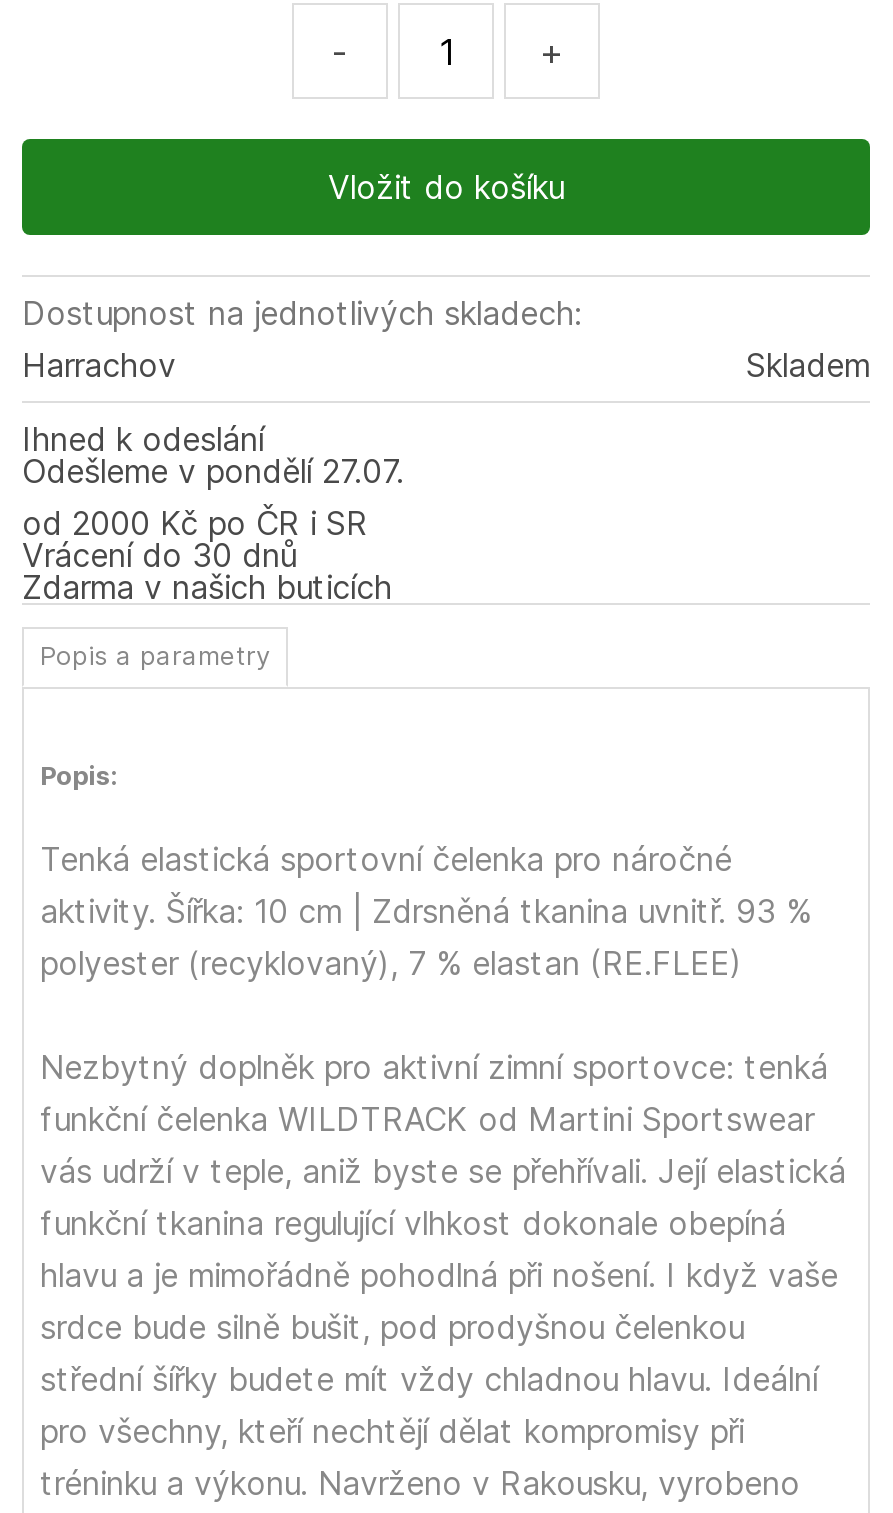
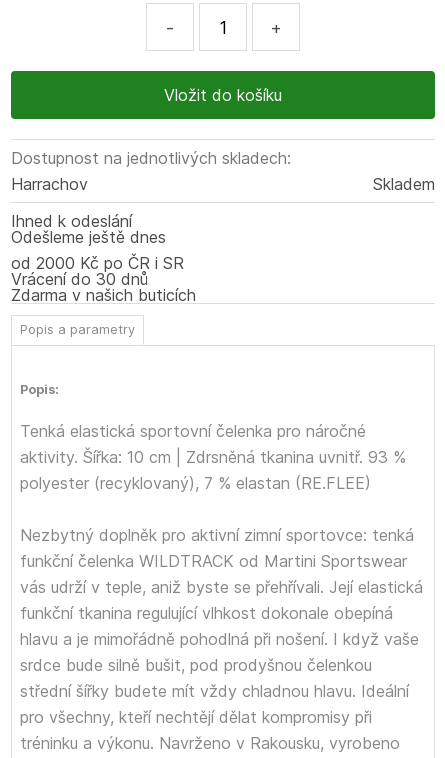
[22,451,404,491] Odešlemev pondělí 27.07. -> [11,227,166,247] Odešleme ještě dnes

